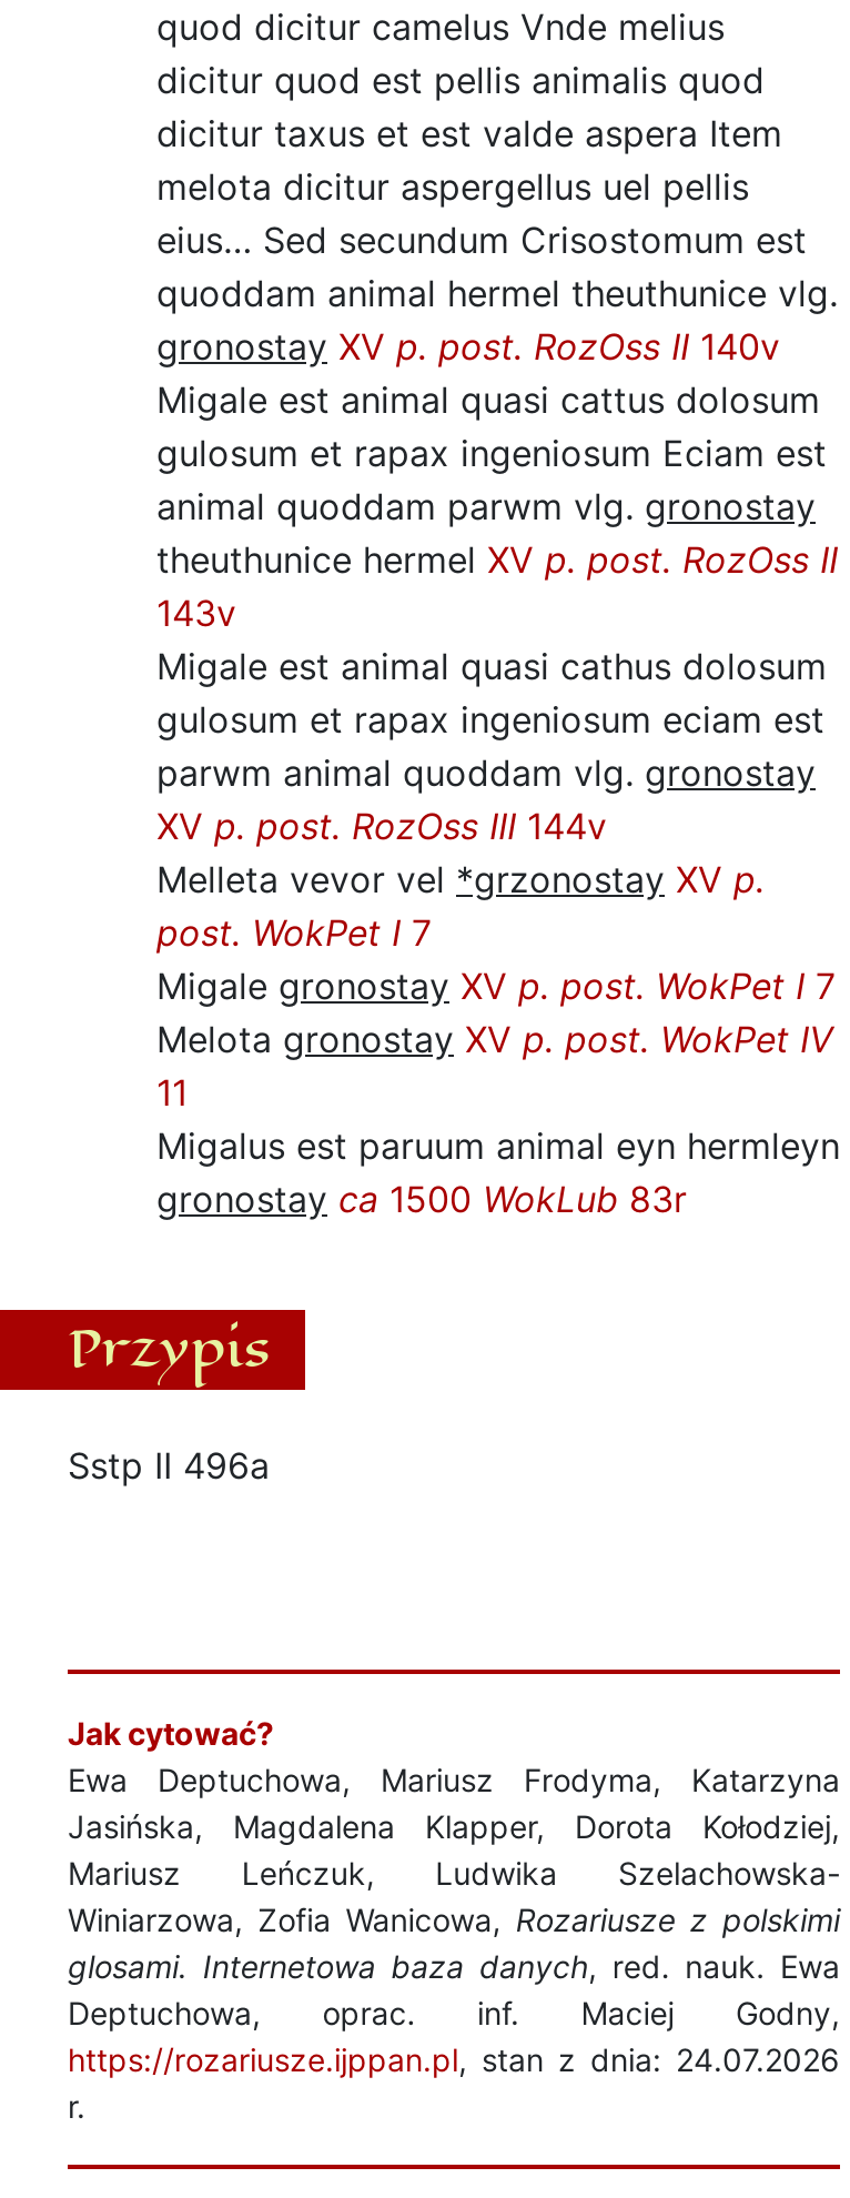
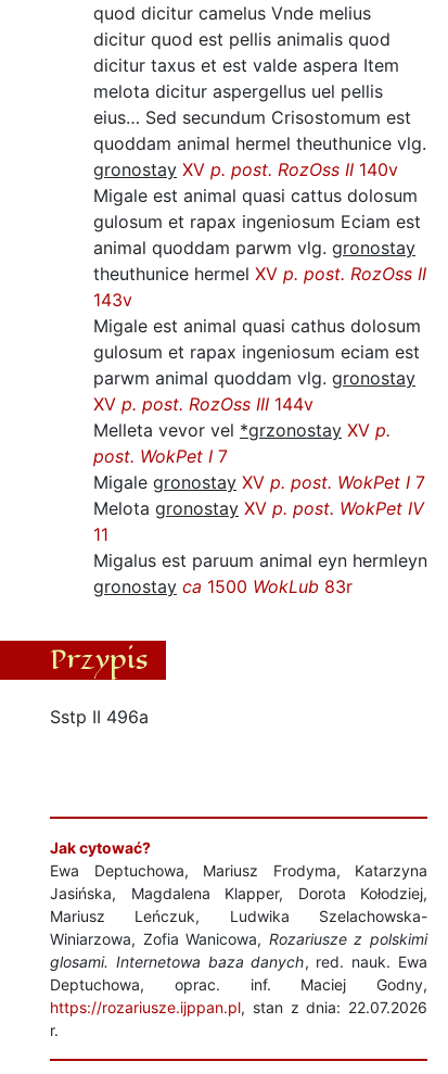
[68,2040,840,2078] https://rozariusze.ijppan.pl, stan z dnia: 24.07.2026 -> [50,998,427,1016] https://rozariusze.ijppan.pl, stan z dnia: 22.07.2026

